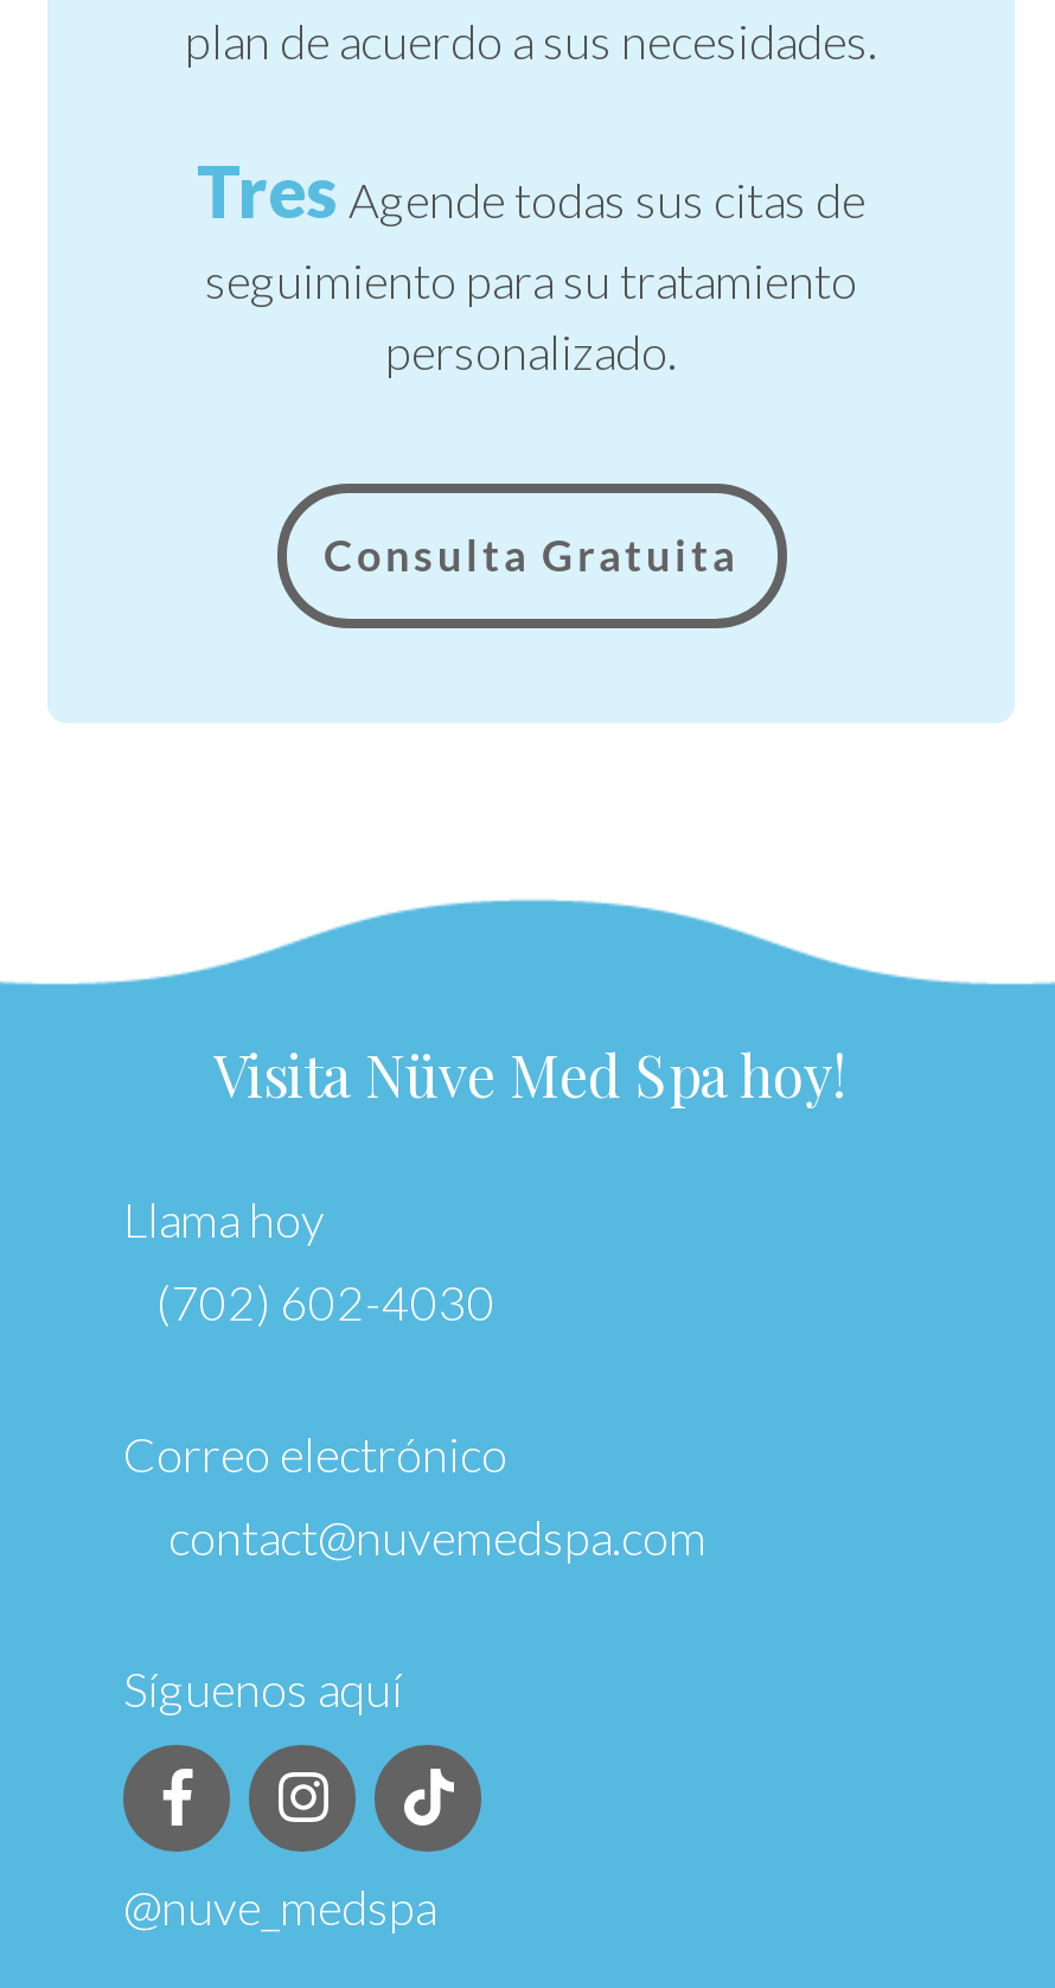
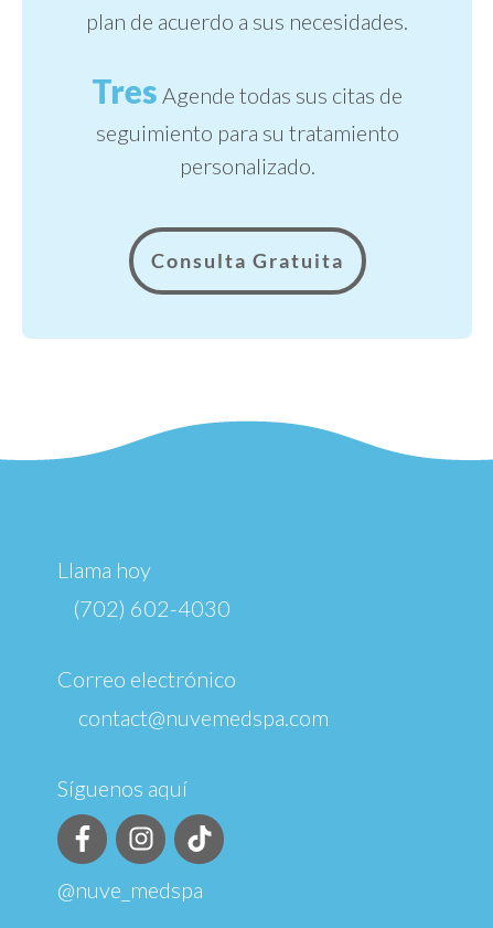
[213,1035,849,1111] Visita Nüve Med Spa hoy! -> none

